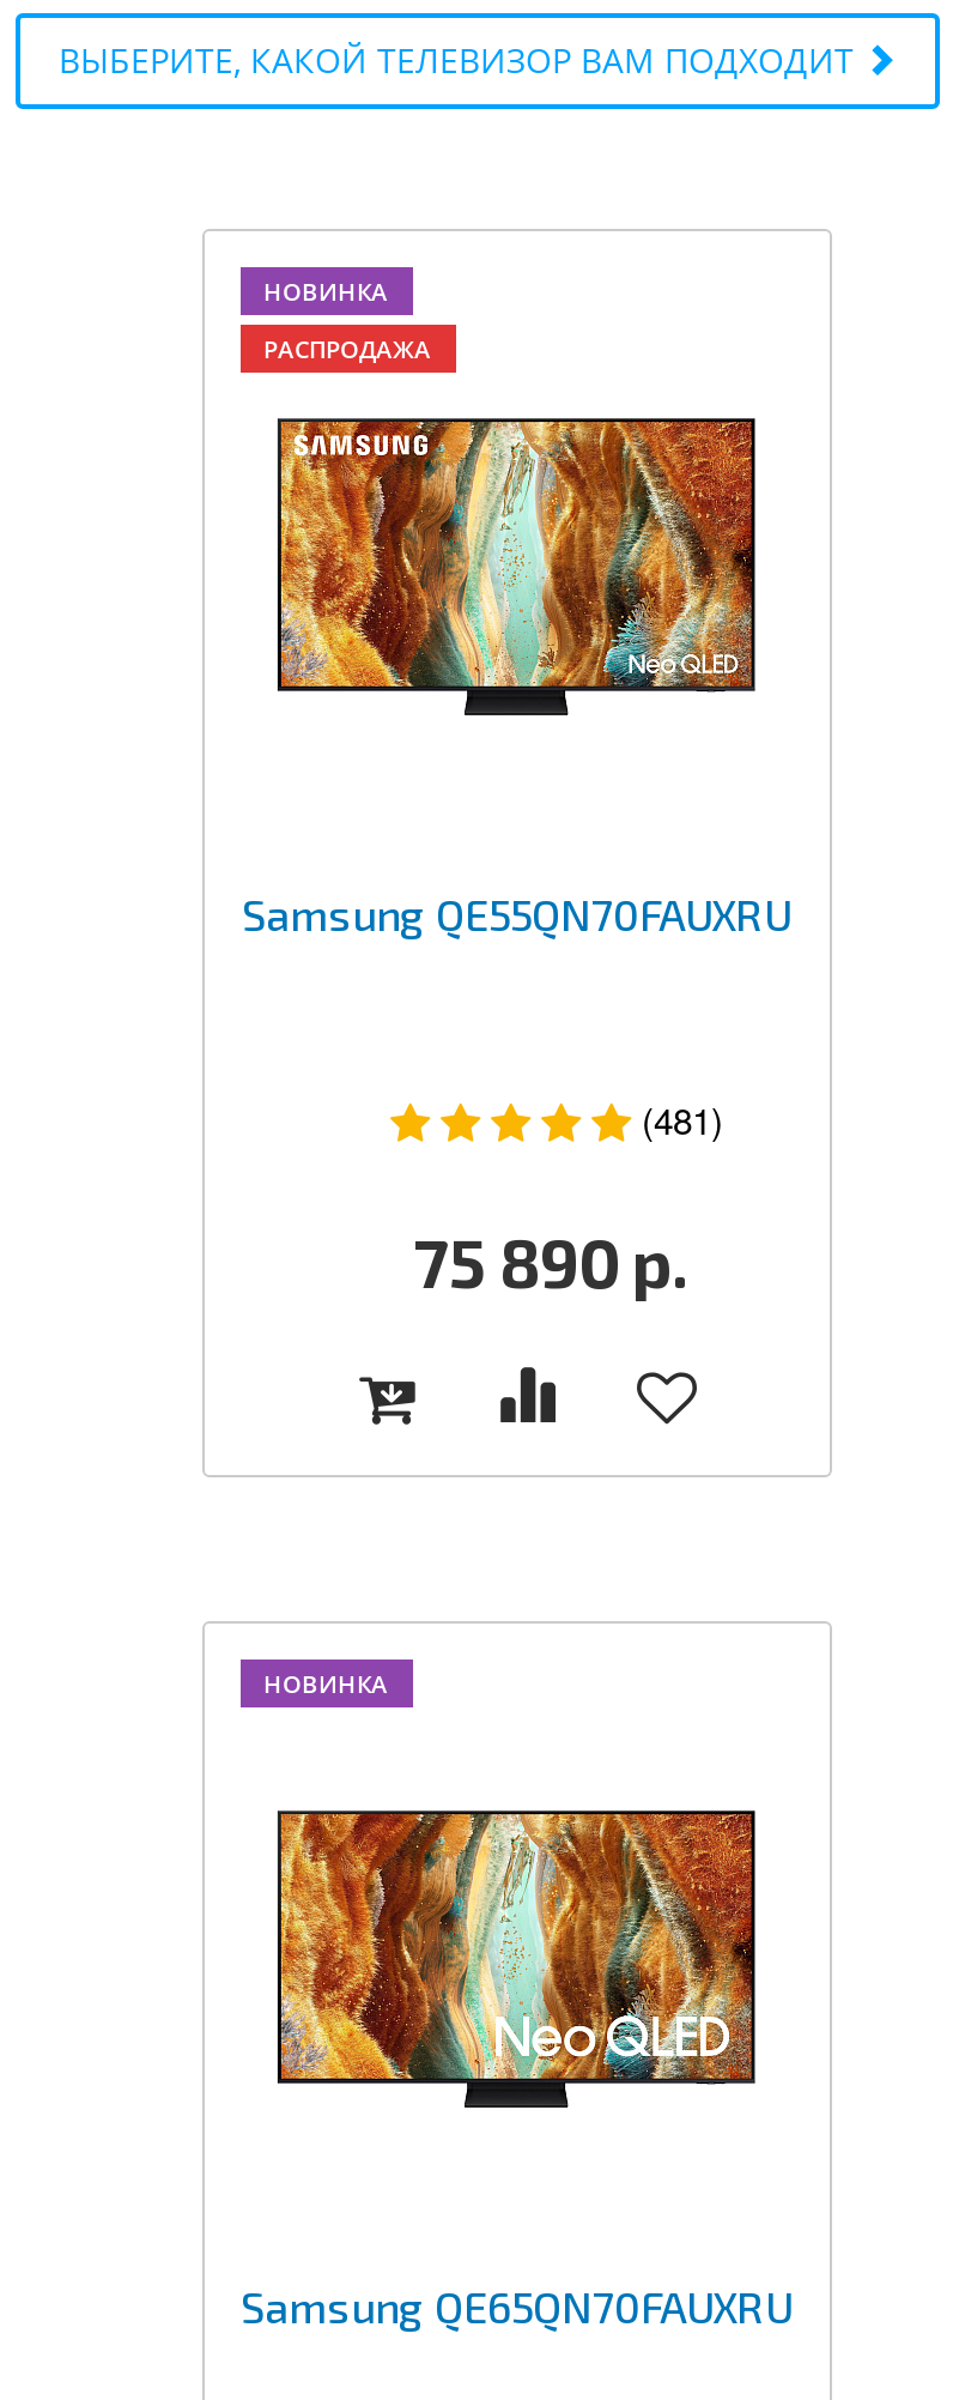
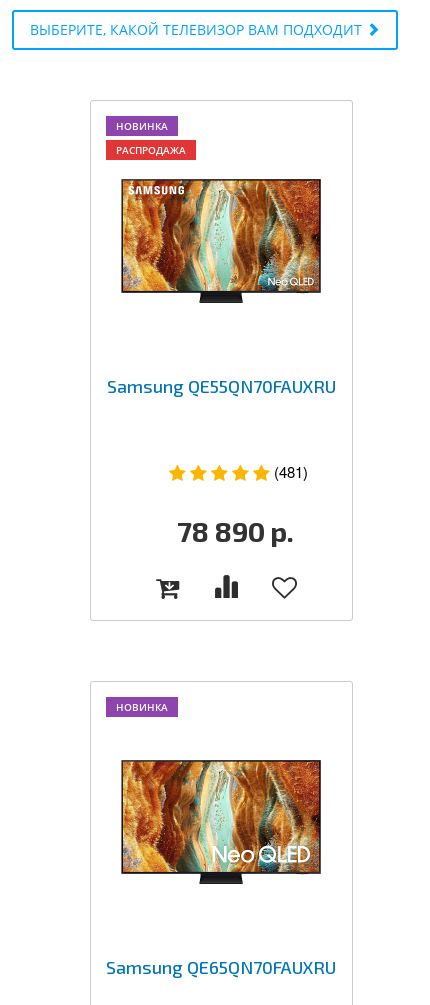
[413,1221,688,1302] 75 890 р. -> [177,514,294,548] 78 890 р.

